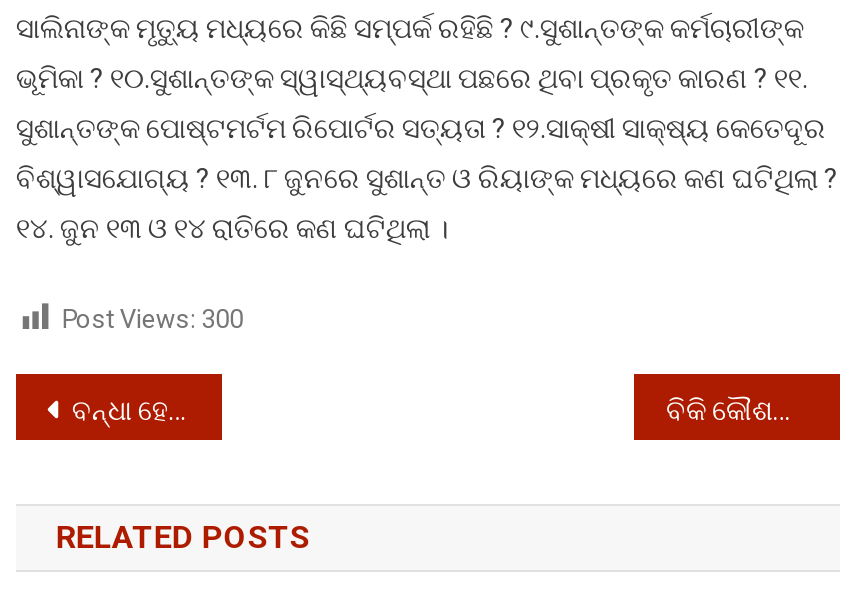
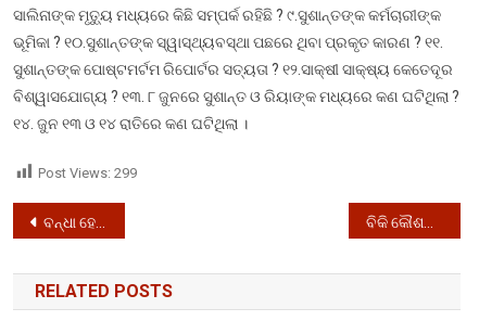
[62,303,244,333] Post Views: 300 -> [38,165,137,181] Post Views: 299

